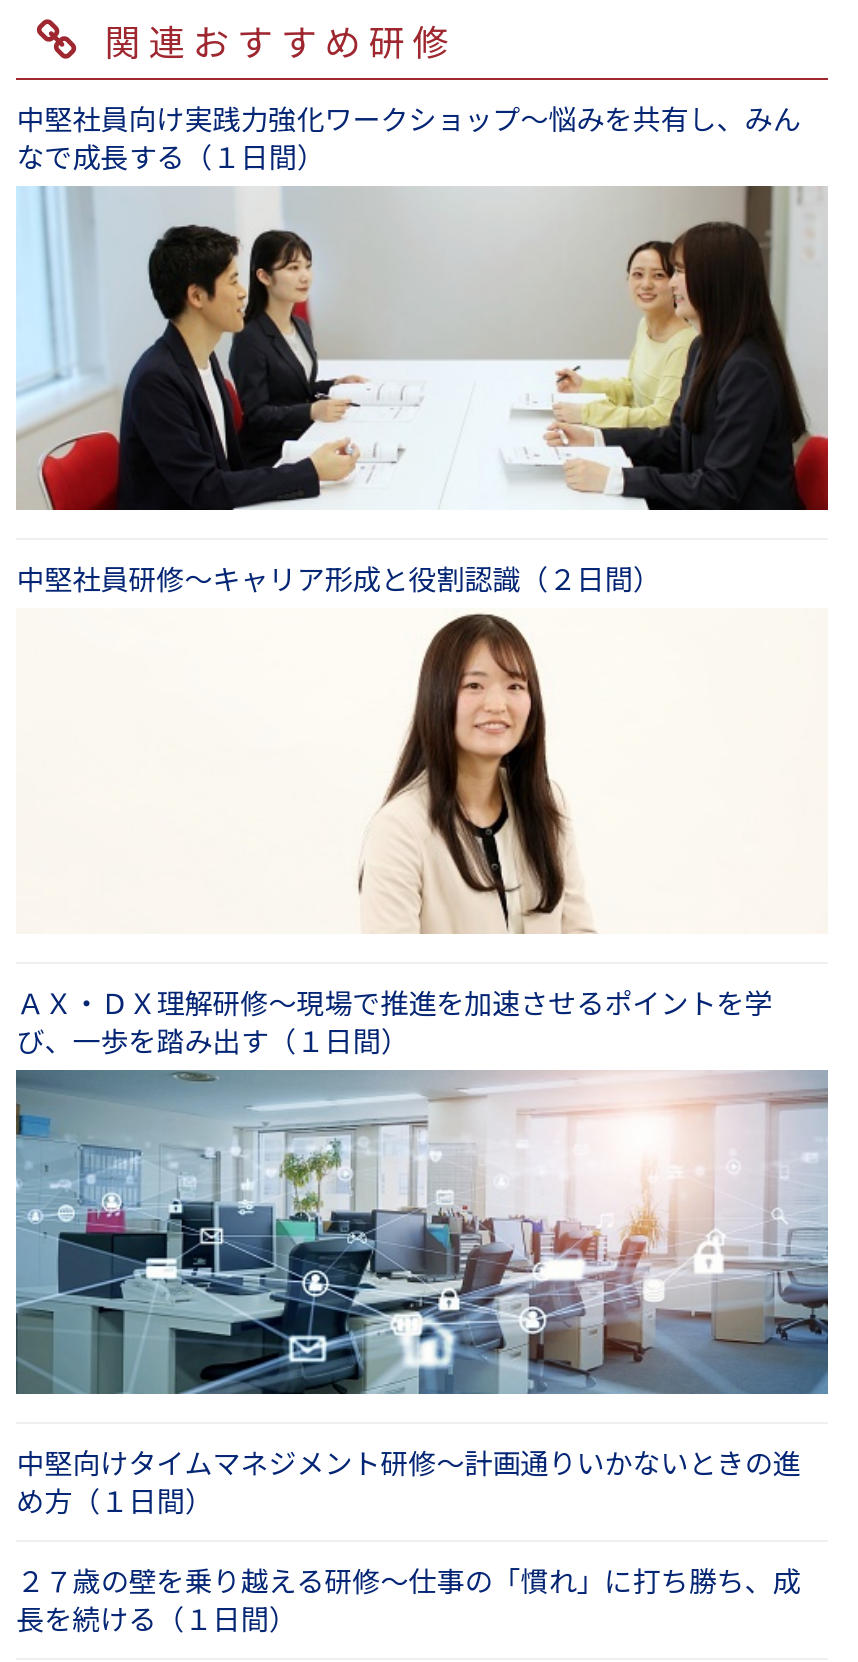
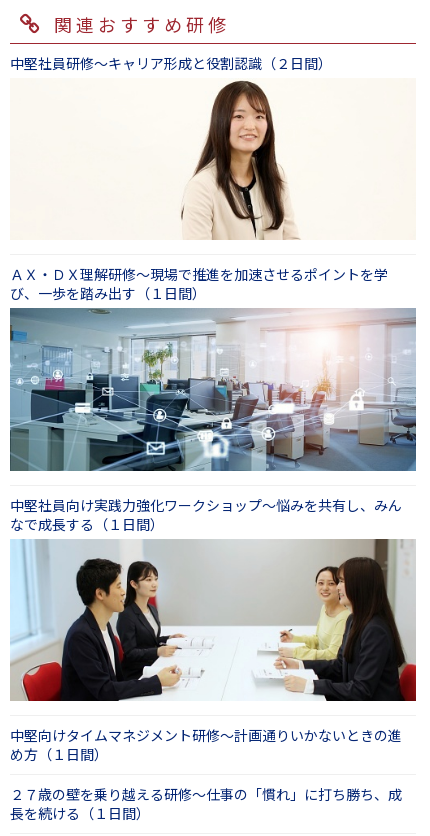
moved [16,98,800,176] -> [10,495,402,534]: 中堅社員向け実践力強化ワークショップ～悩みを共有し、みん | なで成長する（１日間）
moved [16,184,830,512] -> [10,539,417,702]: [image]
moved [16,559,772,1059] -> [10,53,388,303]: [image] | 中堅社員研修～キャリア形成と役割認識（２日間） | ＡＸ・ＤＸ理解研修～現場で推進を加速させるポイントを学 | び、一歩を踏み出す（１日間）
moved [14,1066,832,1398] -> [9,307,418,473]: [image]

